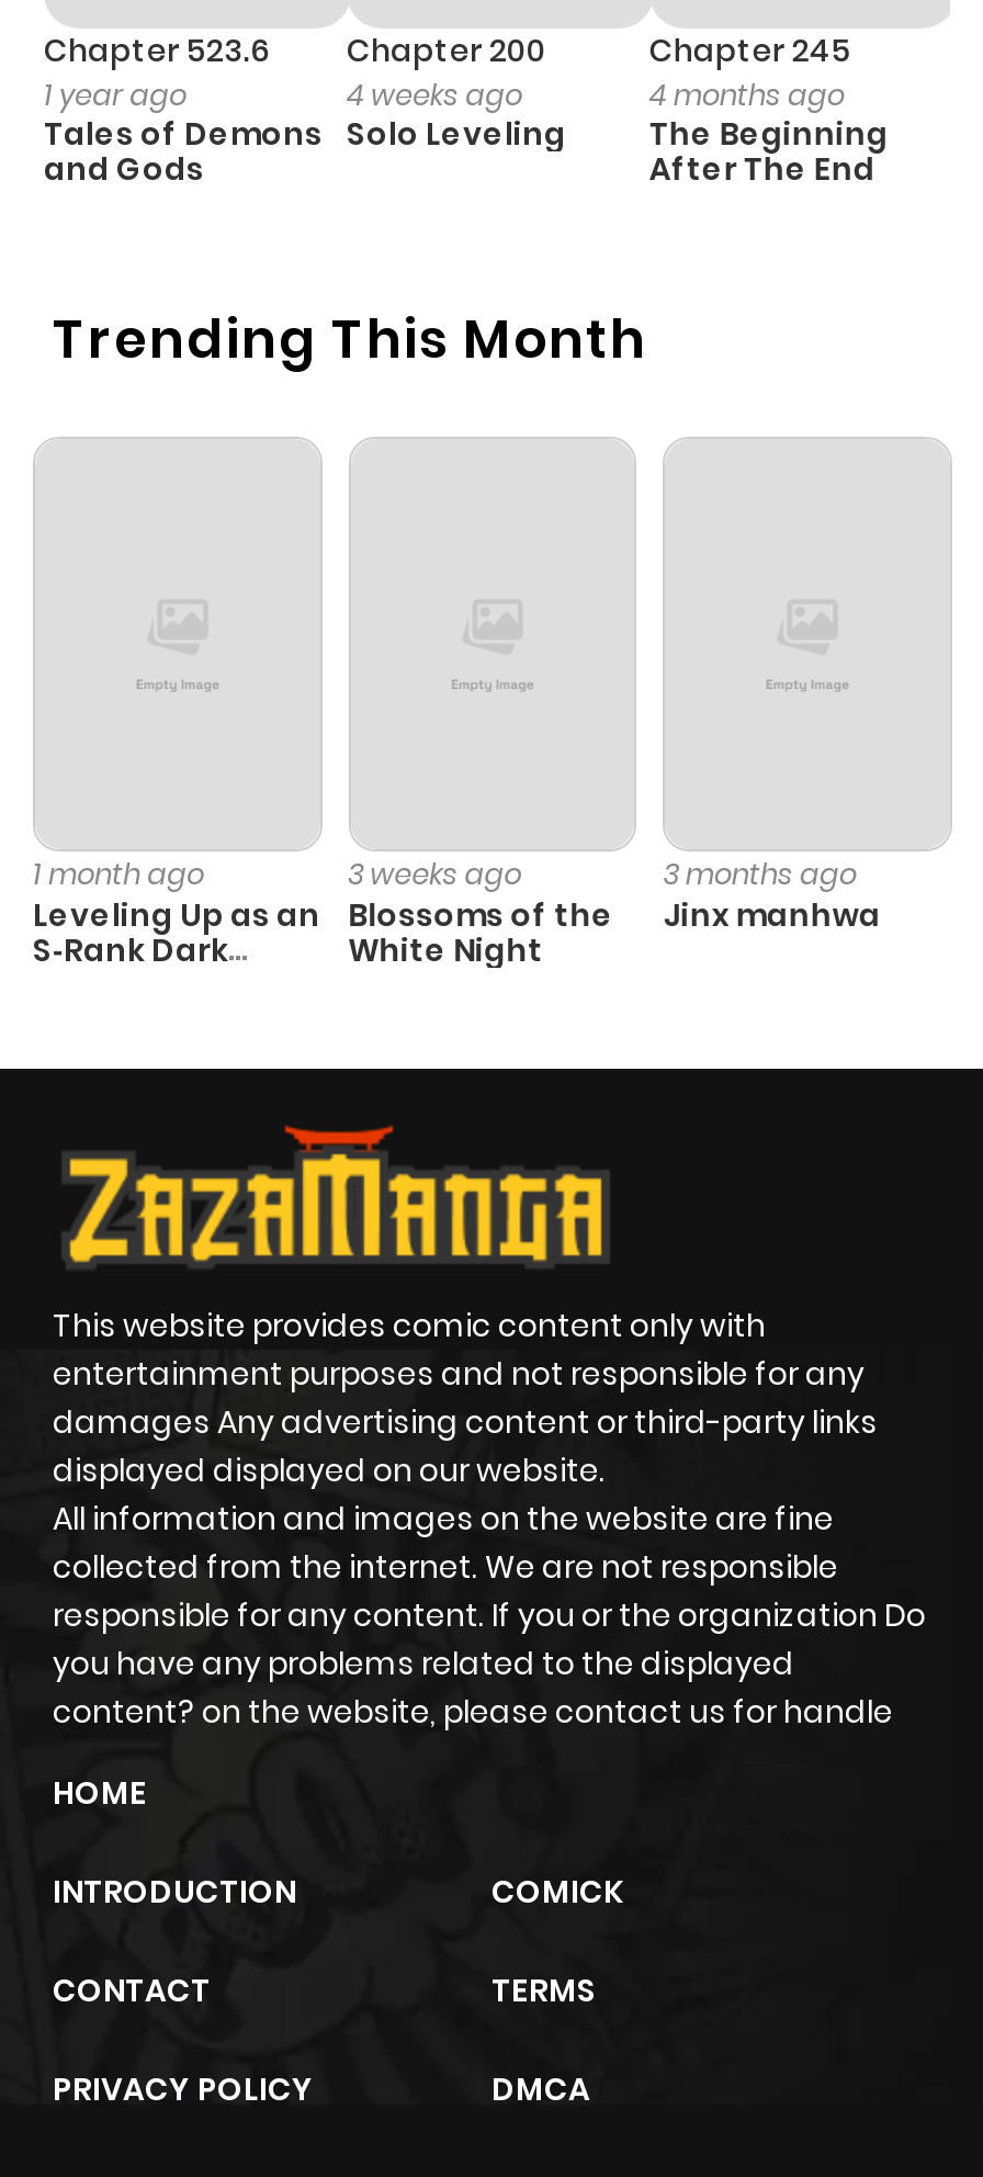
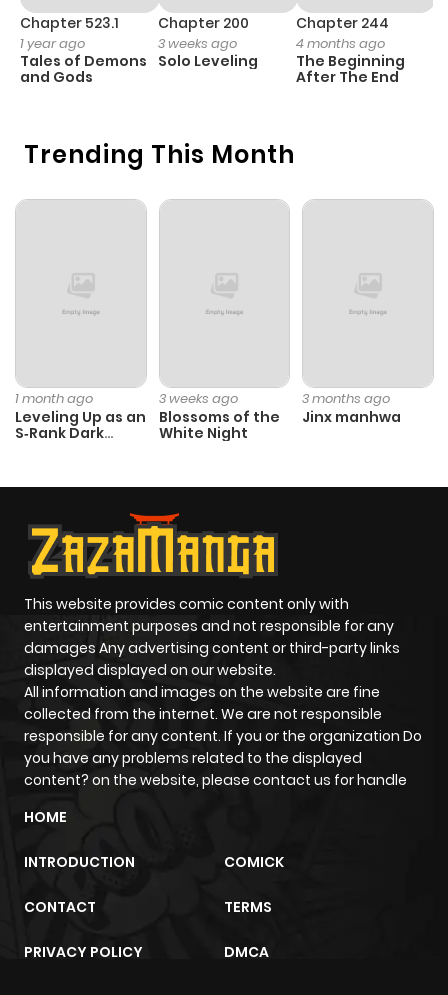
[44,29,546,73] Chapter 523.6 Chapter 200 -> [20,13,249,33] Chapter 523.1 Chapter 200
[649,29,851,73] Chapter 245 -> [296,13,389,33] Chapter 244
[346,75,522,117] 4 weeks ago -> [158,34,237,53] 3 weeks ago

